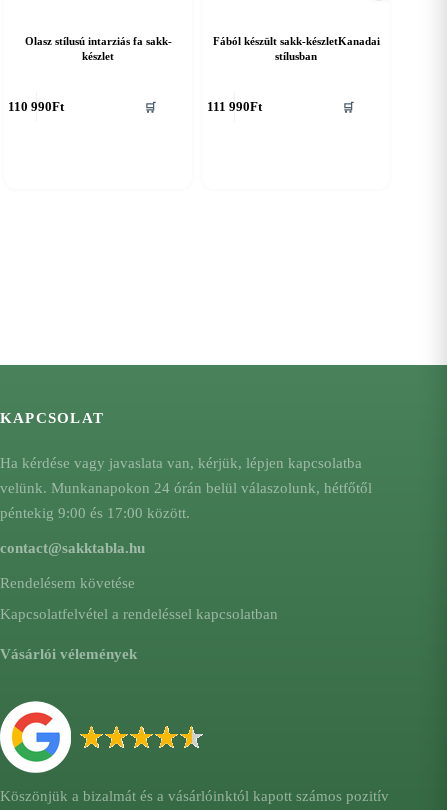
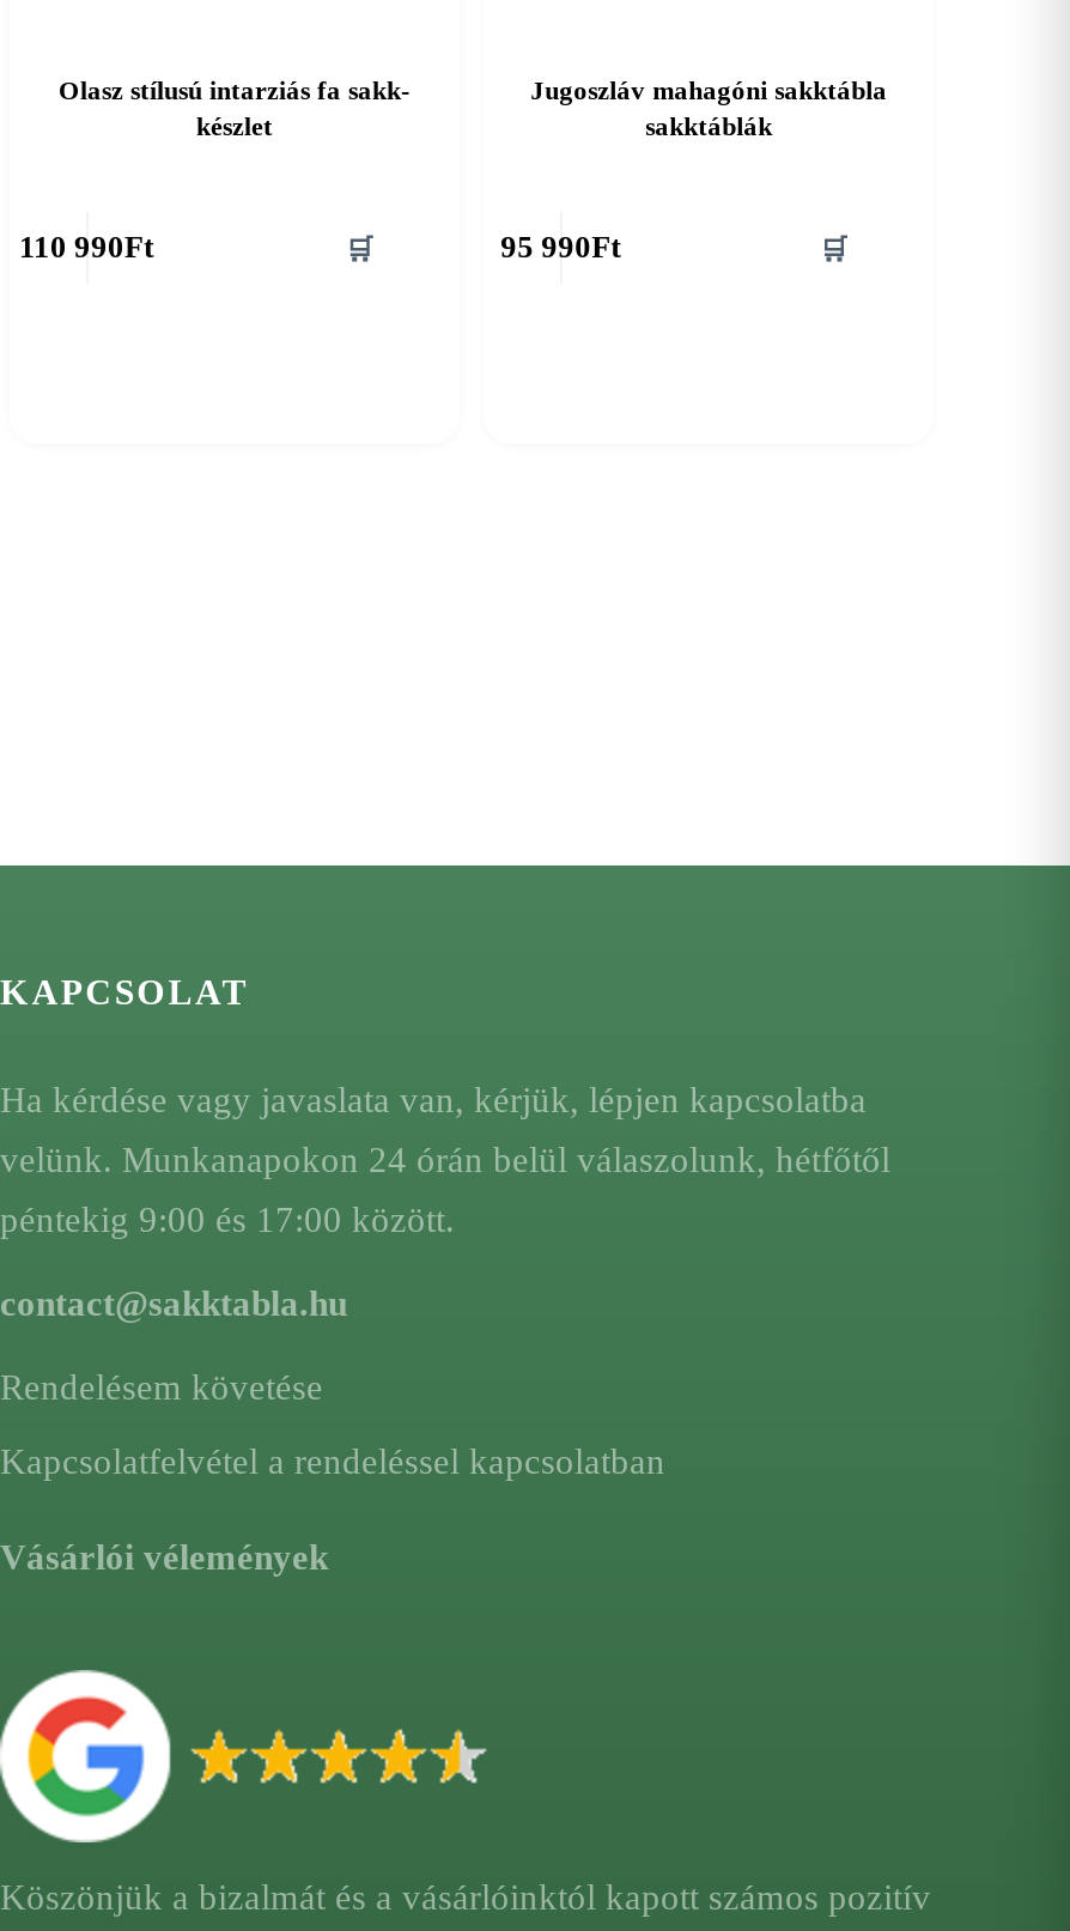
[213,35,380,62] Fából készült sakk-készletKanadai | stílusban -> [531,75,887,140] Jugoszláv mahagóni sakktábla | sakktáblák
[207,99,262,114] 111 990Ft -> [501,230,620,266] 95 990Ft

